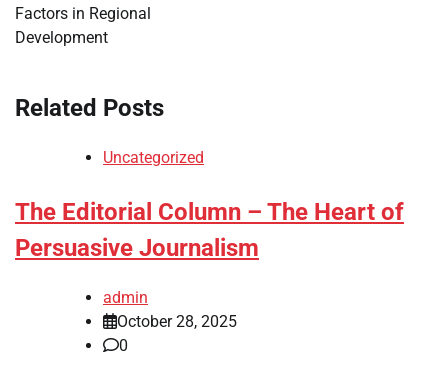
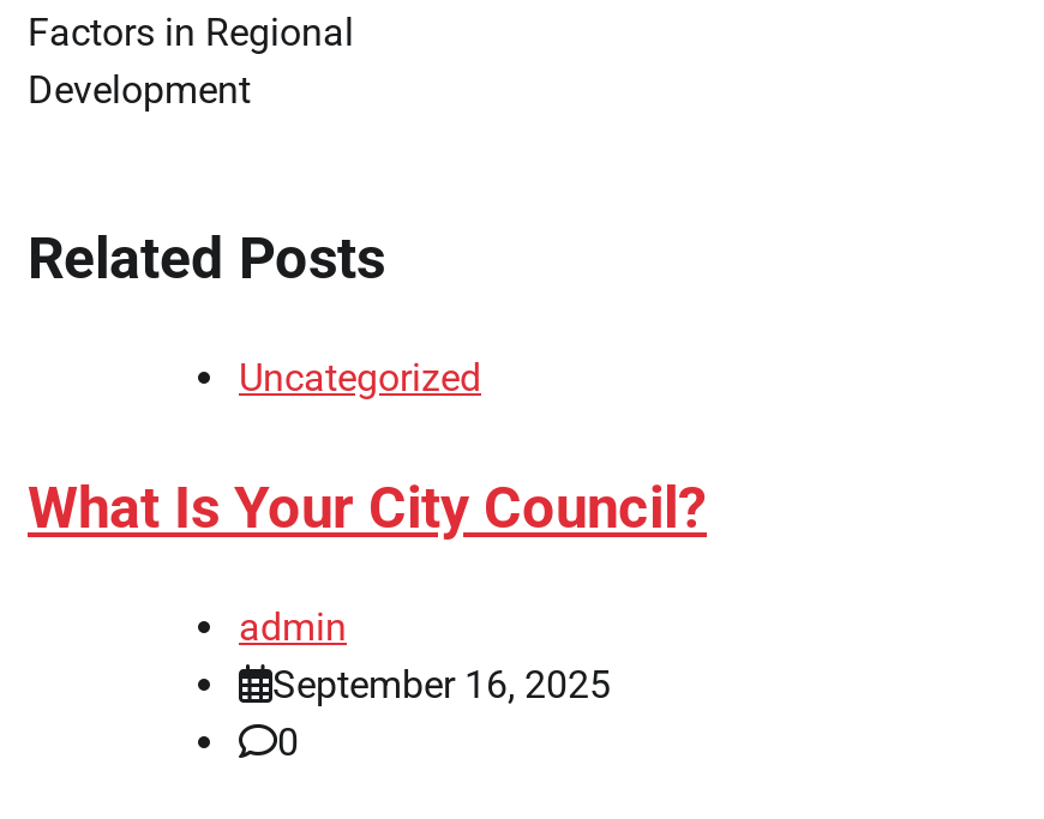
[15,198,404,262] The Editorial Column – The Heart of | Persuasive Journalism -> [28,474,707,542] What Is Your City Council?
[117,312,237,331] October 28, 2025 -> [272,661,611,707] September 16, 2025

